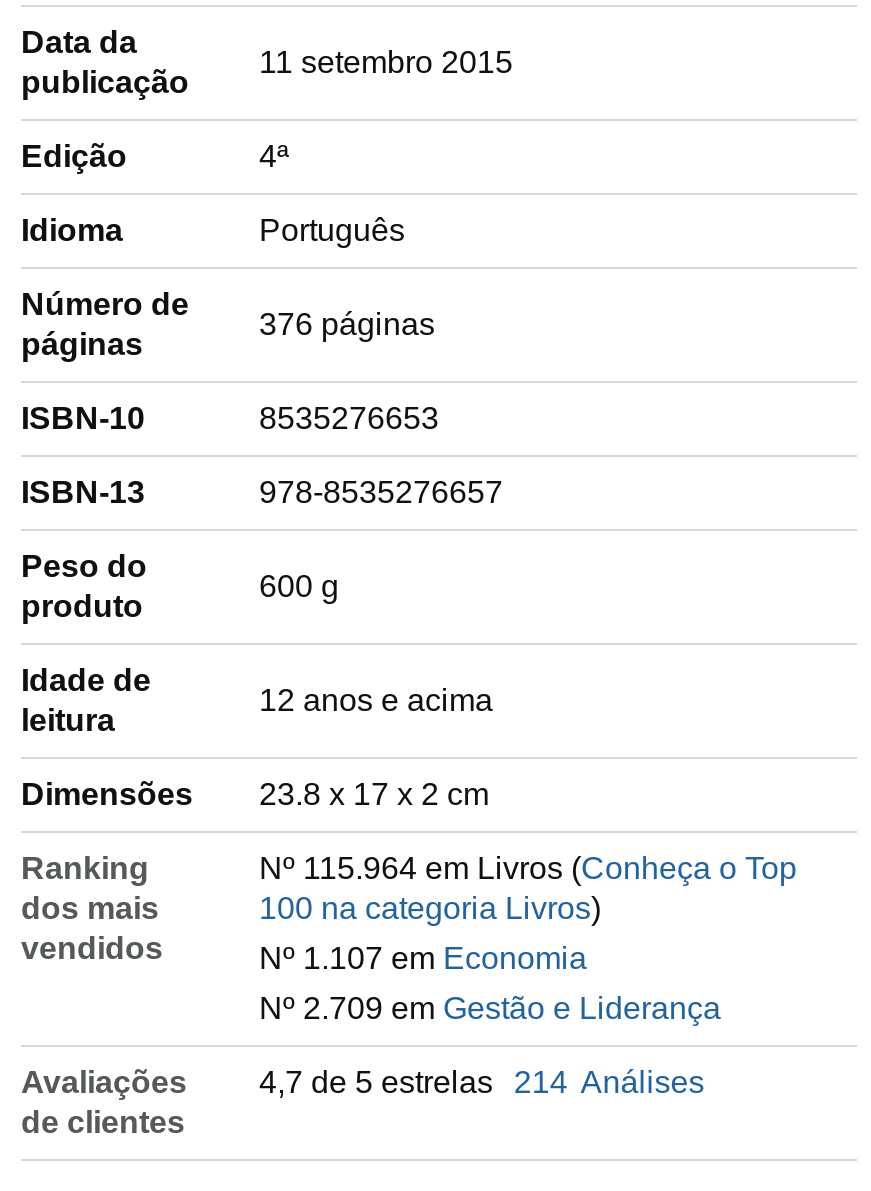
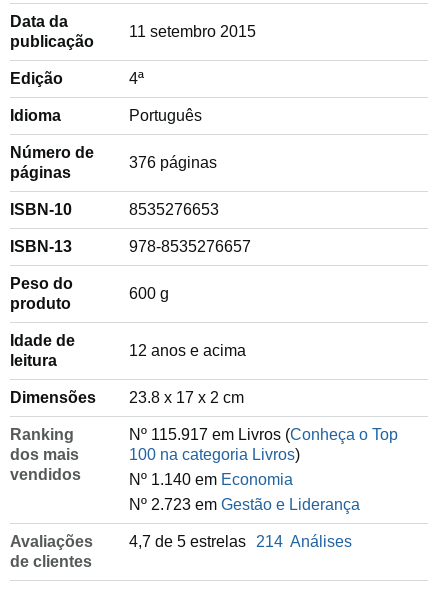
[259,852,797,886] Nº 115.964 em Livros (Conheça o Top -> [129,426,398,443] Nº 115.917 em Livros (Conheça o Top
[259,942,587,976] Nº 1.107 em Economia -> [129,471,293,488] Nº 1.140 em Economia
[259,992,721,1026] Nº 2.709 em Gestão e Liderança -> [129,496,360,513] Nº 2.723 em Gestão e Liderança

